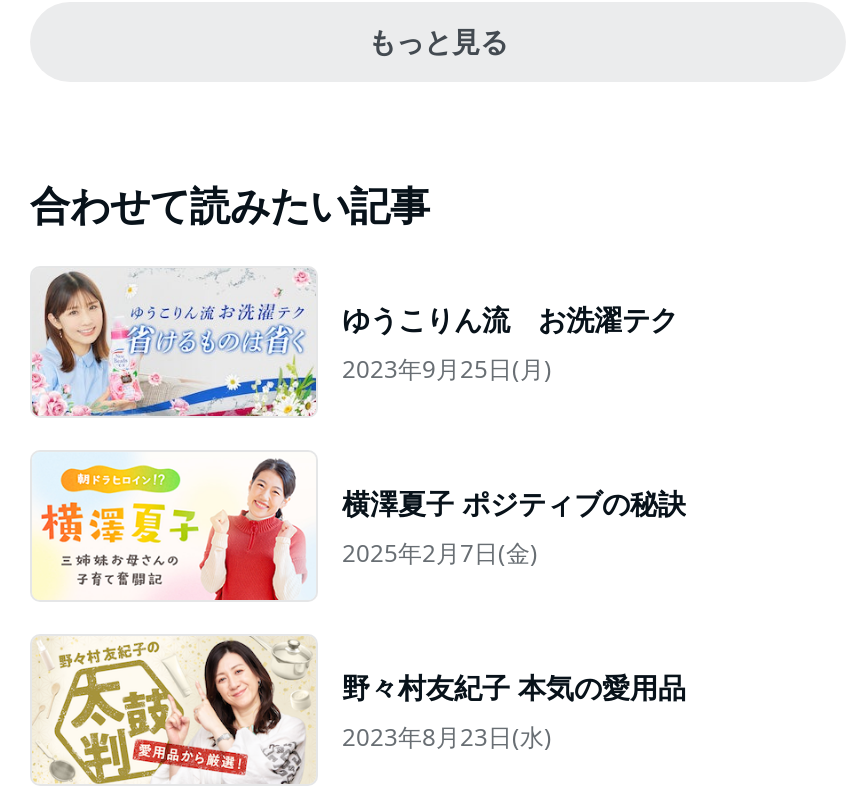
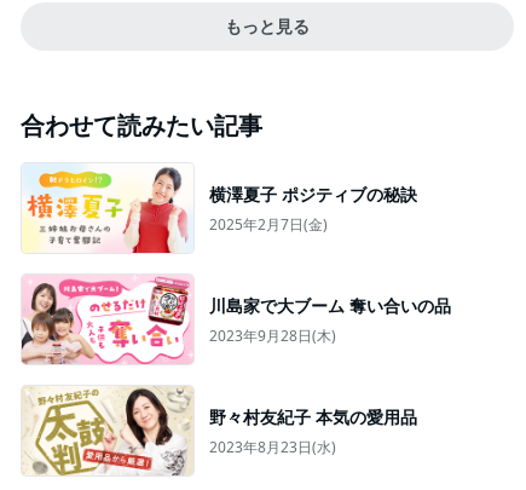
[30,268,678,418] [image] | ゆうこりん流 お洗濯テク | 2023年9月25日(月) -> none
moved [30,454,686,604] -> [21,165,417,255]: [image] | 横澤夏子 ポジティブの秘訣 | 2025年2月7日(金)
none -> [21,276,451,365] [image] | 川島家で大ブーム 奪い合いの品 | 2023年9月28日(木)

